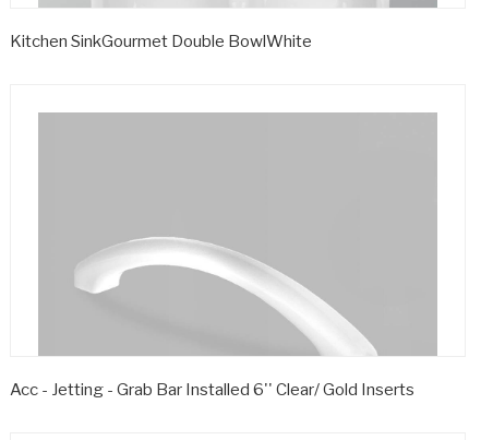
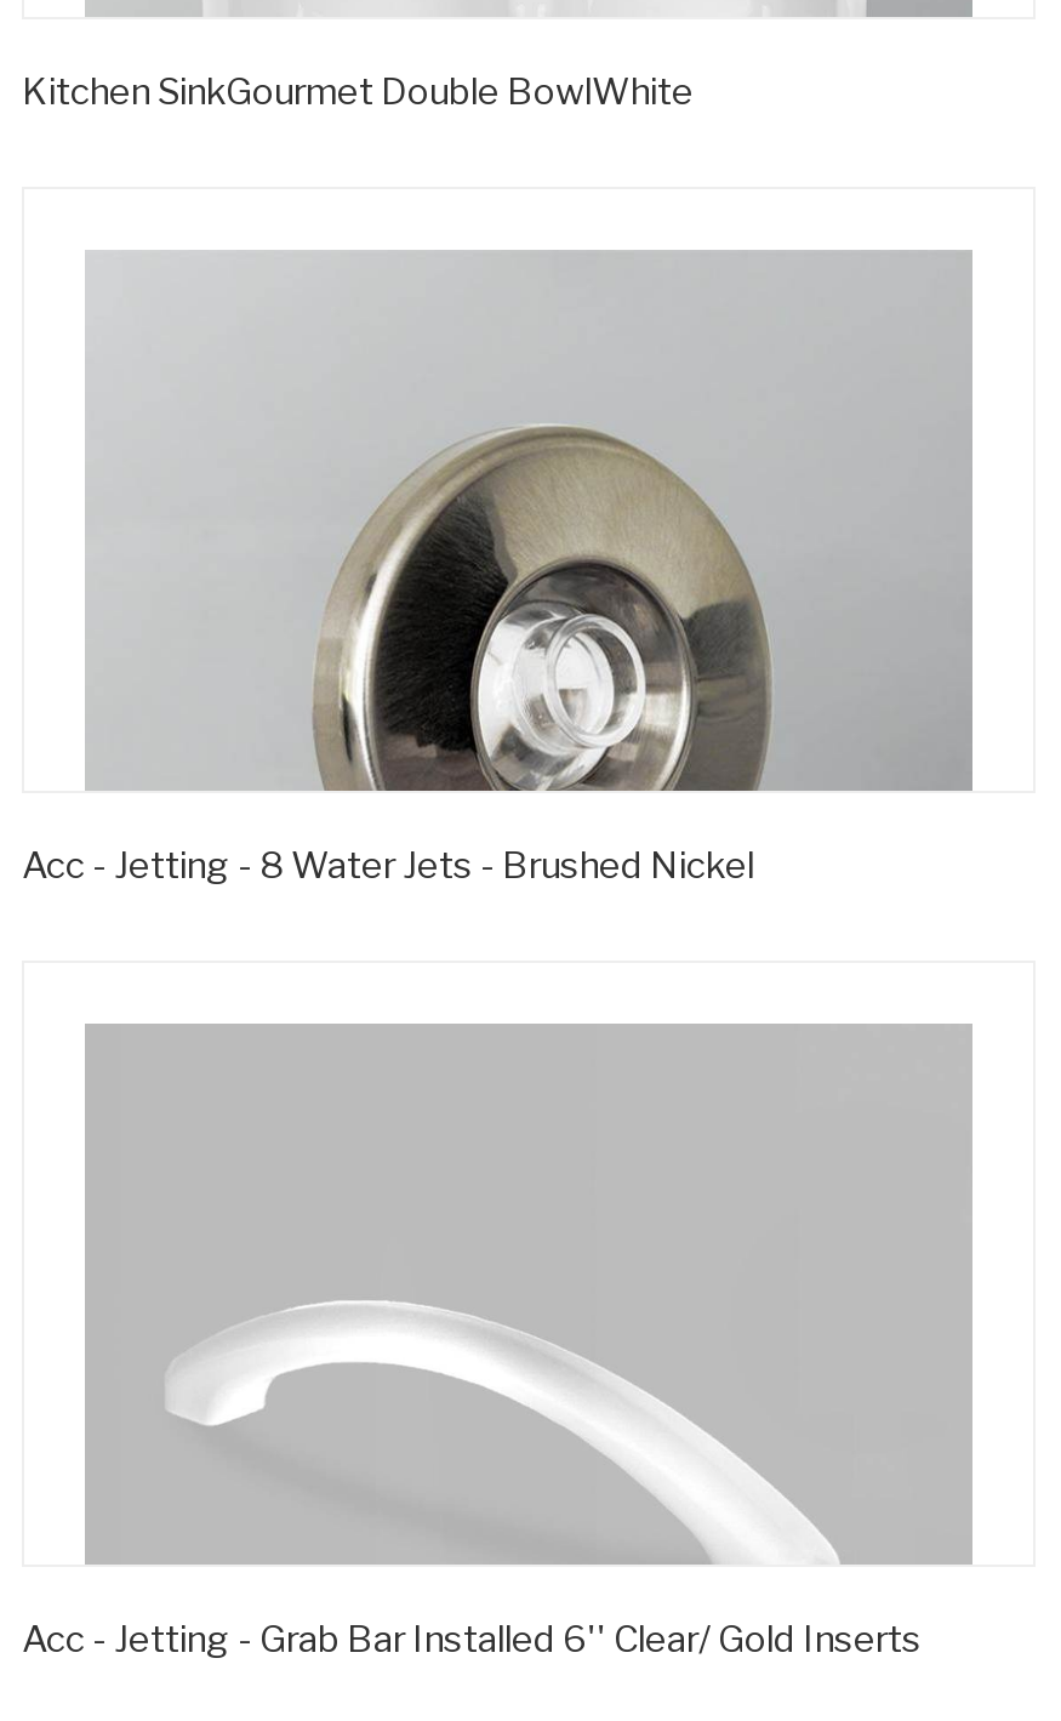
none -> [22,427,837,889] [image] | Acc - Jetting - 8 Water Jets - Brushed Nickel

